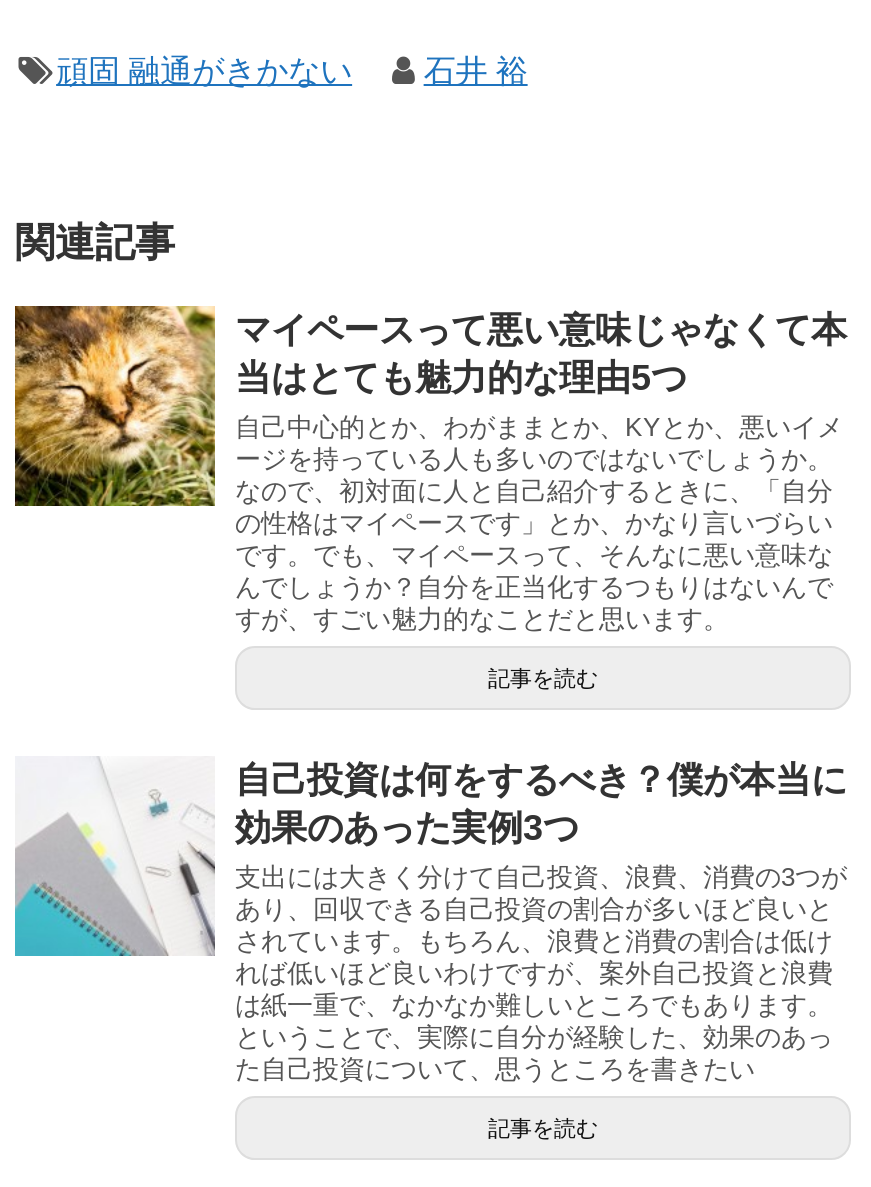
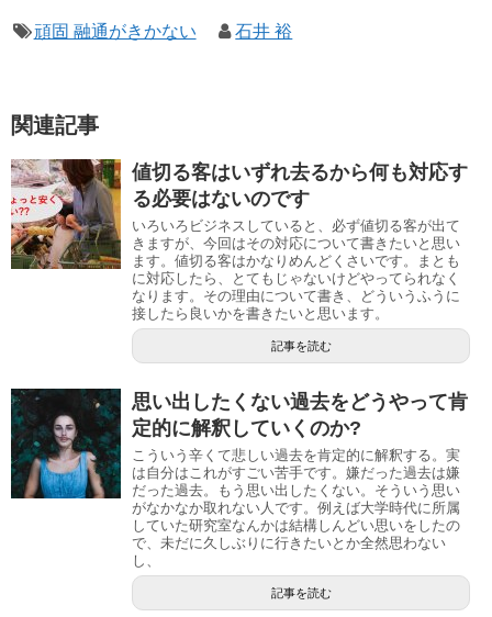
[13,303,847,634] [image] | マイペースって悪い意味じゃなくて本 | 当はとても魅力的な理由5つ | 自己中心的とか、わがままとか、KYとか、悪いイメ | ージを持っている人も多いのではないでしょうか。 | なので、初対面に人と自己紹介するときに、「自分 | の性格はマイペースです」とか、かなり言いづらい | です。でも、マイペースって、そんなに悪い意味な | んでしょうか？自分を正当化するつもりはないんで | すが、すごい魅力的なことだと思います。 -> [10,158,468,322] [image] | 値切る客はいずれ去るから何も対応す | る必要はないのです | いろいろビジネスしていると、必ず値切る客が出て | きますが、今回はその対応について書きたいと思い | ます。値切る客はかなりめんどくさいです。まとも | に対応したら、とてもじゃないけどやってられなく | なります。その理由について書き、どういうふうに | 接したら良いかを書きたいと思います。
[13,755,847,1084] [image] | 自己投資は何をするべき？僕が本当に | 効果のあった実例3つ | 支出には大きく分けて自己投資、浪費、消費の3つが | あり、回収できる自己投資の割合が多いほど良いと | されています。もちろん、浪費と消費の割合は低け | れば低いほど良いわけですが、案外自己投資と浪費 | は紙一重で、なかなか難しいところでもあります。 | ということで、実際に自分が経験した、効果のあっ | た自己投資について、思うところを書きたい -> [10,388,468,569] [image] | 思い出したくない過去をどうやって肯 | 定的に解釈していくのか? | こういう辛くて悲しい過去を肯定的に解釈する。実 | は自分はこれがすごい苦手です。嫌だった過去は嫌 | だった過去。もう思い出したくない。そういう思い | がなかなか取れない人です。例えば大学時代に所属 | していた研究室なんかは結構しんどい思いをしたの | で、未だに久しぶりに行きたいとか全然思わない | し、

